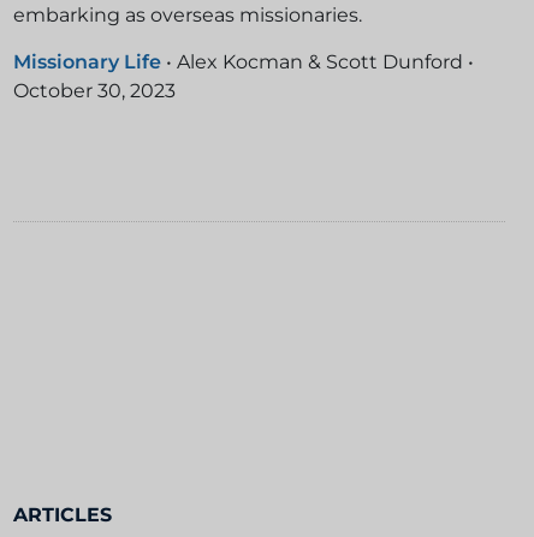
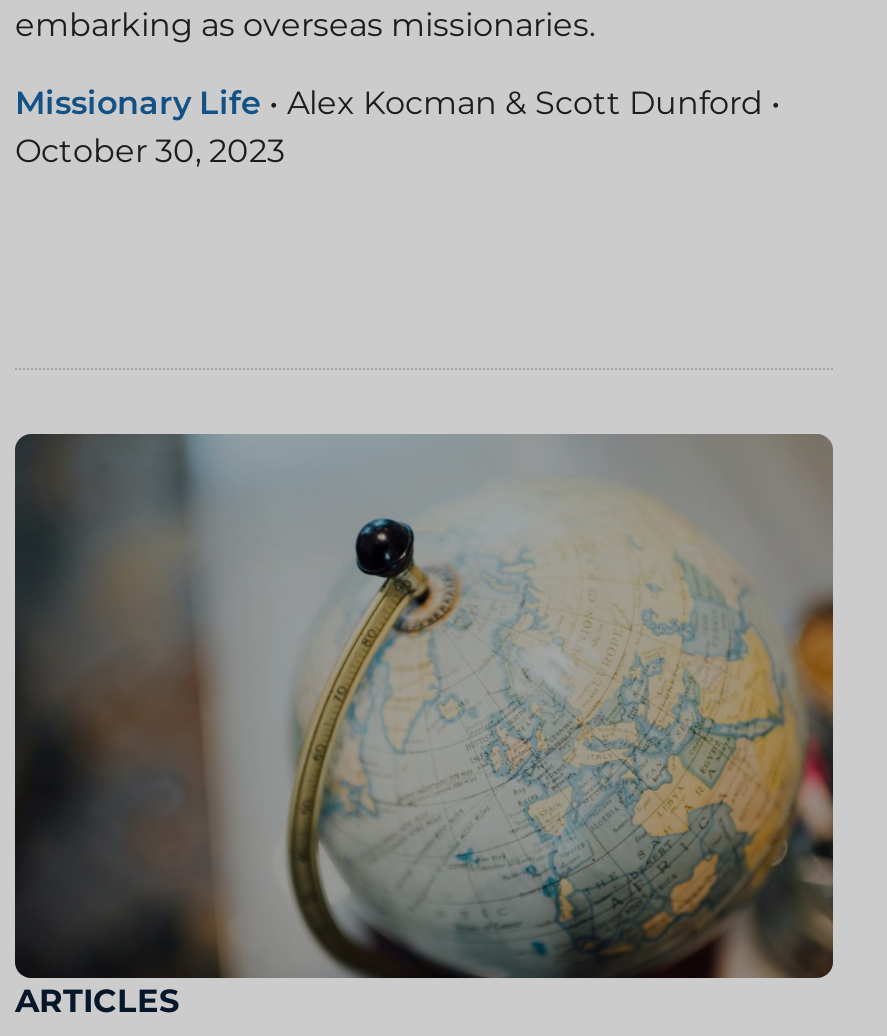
none -> [13,432,835,980] [image]

